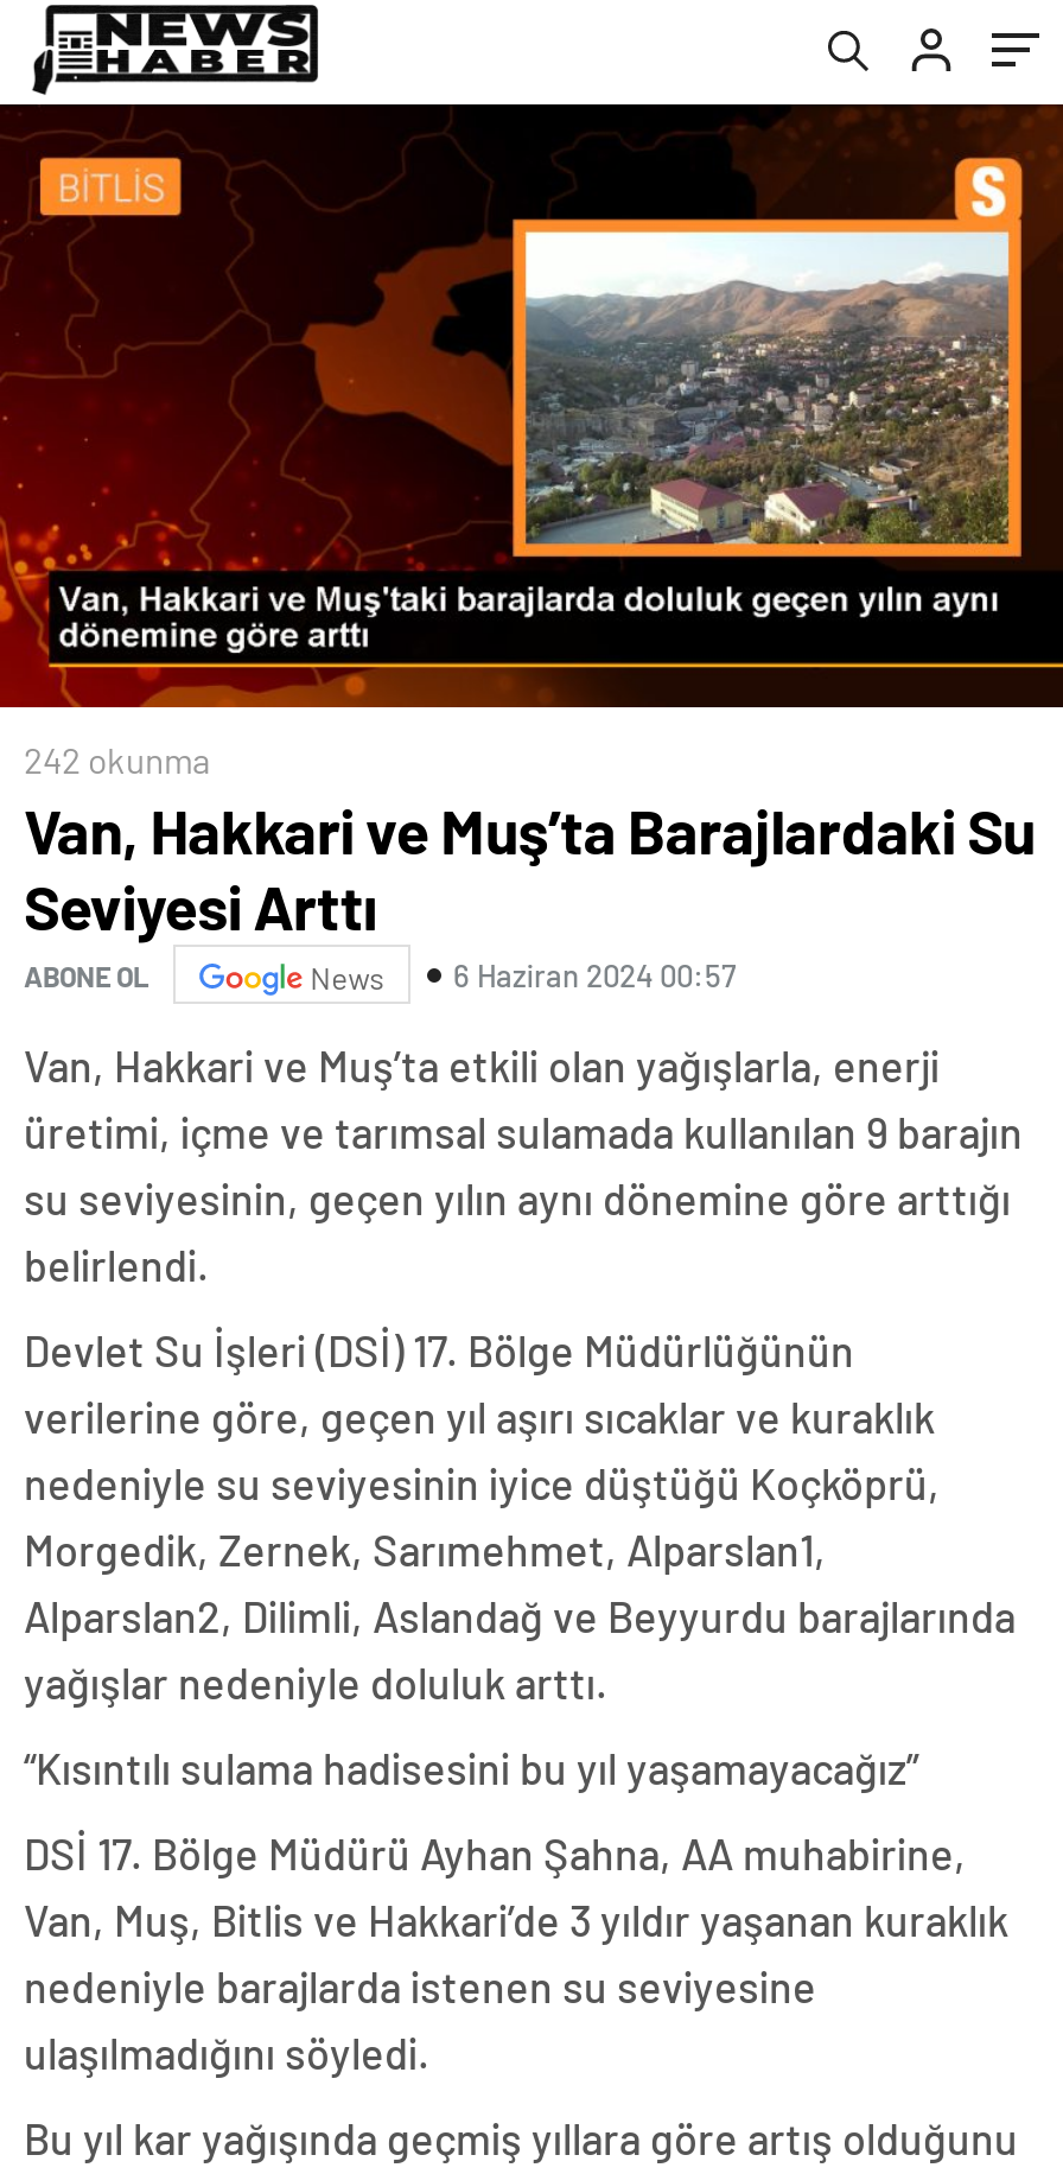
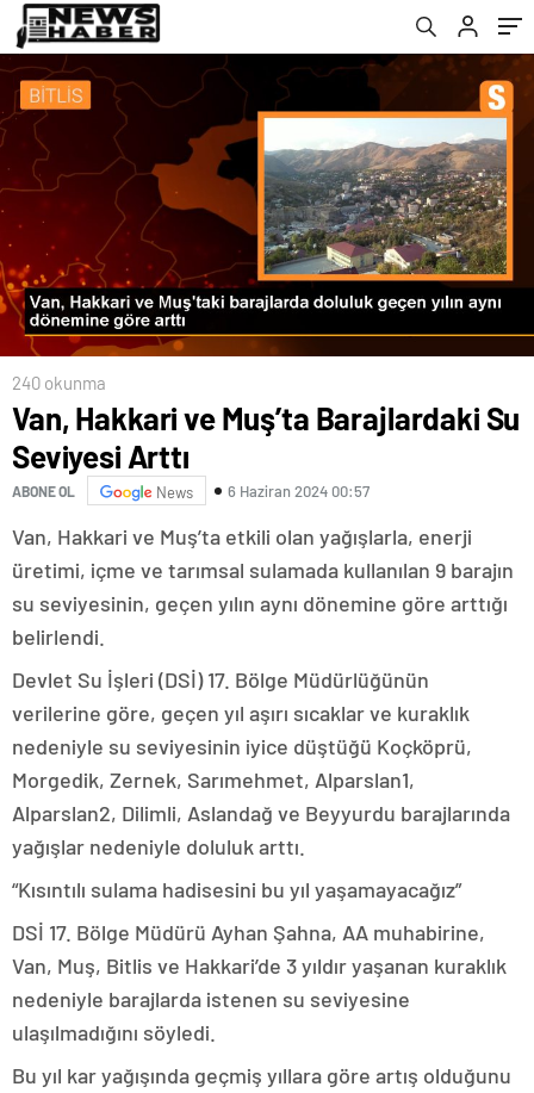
[24,739,211,782] 242 okunma -> [12,372,106,394] 240 okunma

